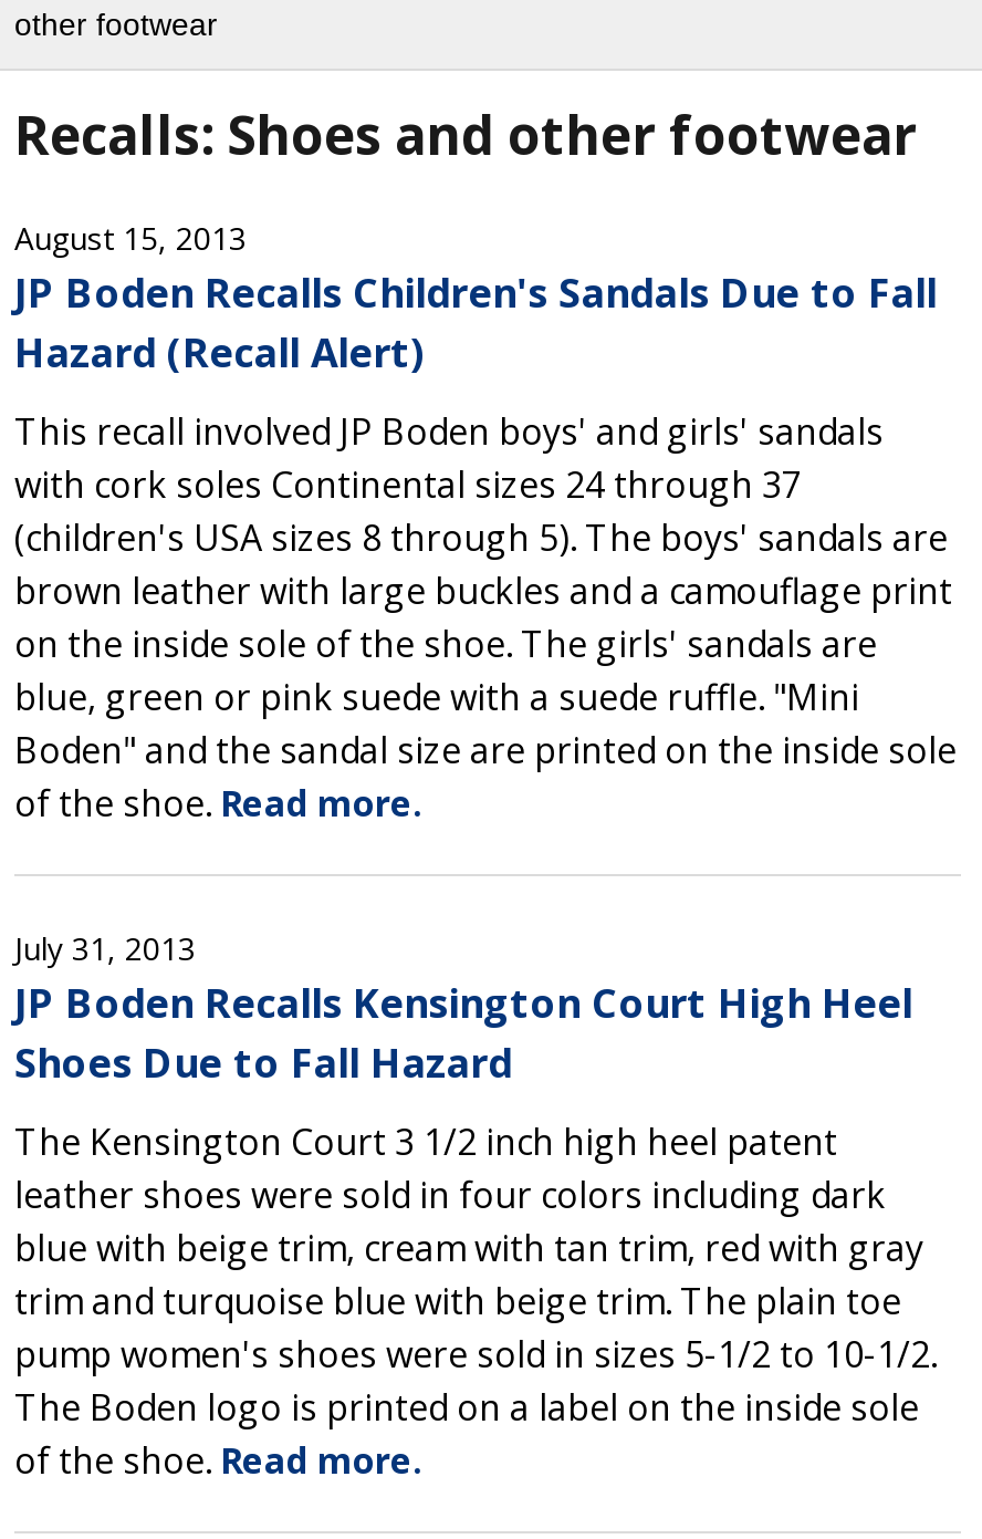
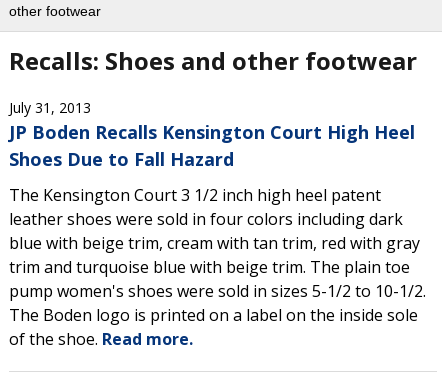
[14,217,957,828] August 15, 2013 | JP Boden Recalls Children's Sandals Due to Fall | Hazard (Recall Alert) | This recall involved JP Boden boys' and girls' sandals | with cork soles Continental sizes 24 through 37 | (children's USA sizes 8 through 5). The boys' sandals are | brown leather with large buckles and a camouflage print | on the inside sole of the shoe. The girls' sandals are | blue, green or pink suede with a suede ruffle. "Mini | Boden" and the sandal size are printed on the inside sole | of the shoe. Read more. -> none

